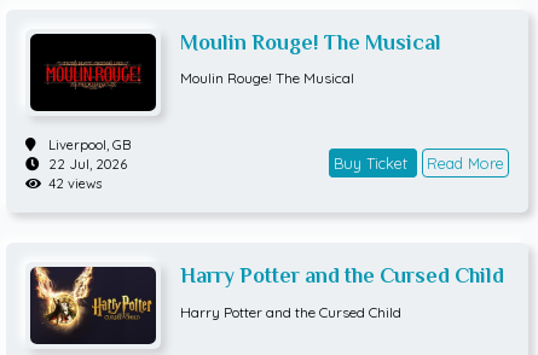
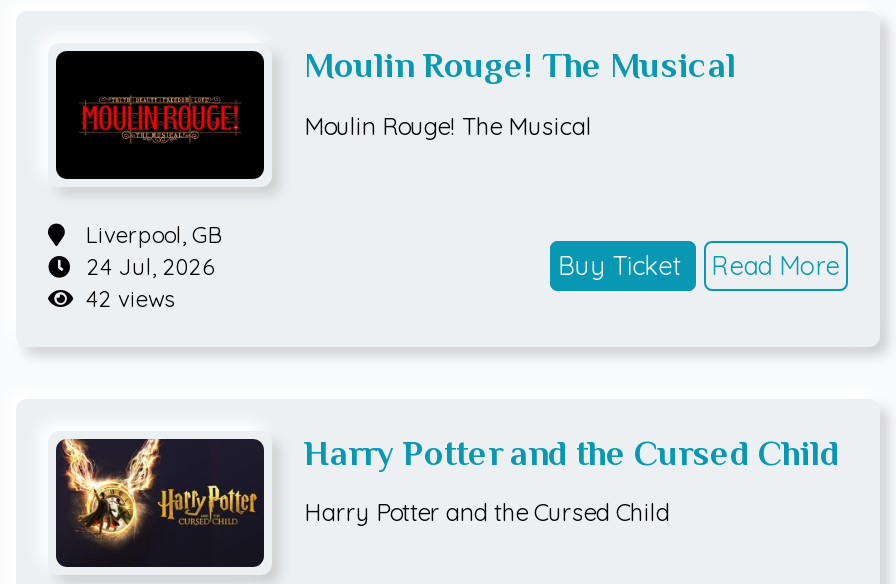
[48,155,127,172] 22 Jul, 2026 -> [86,253,214,281] 24 Jul, 2026

